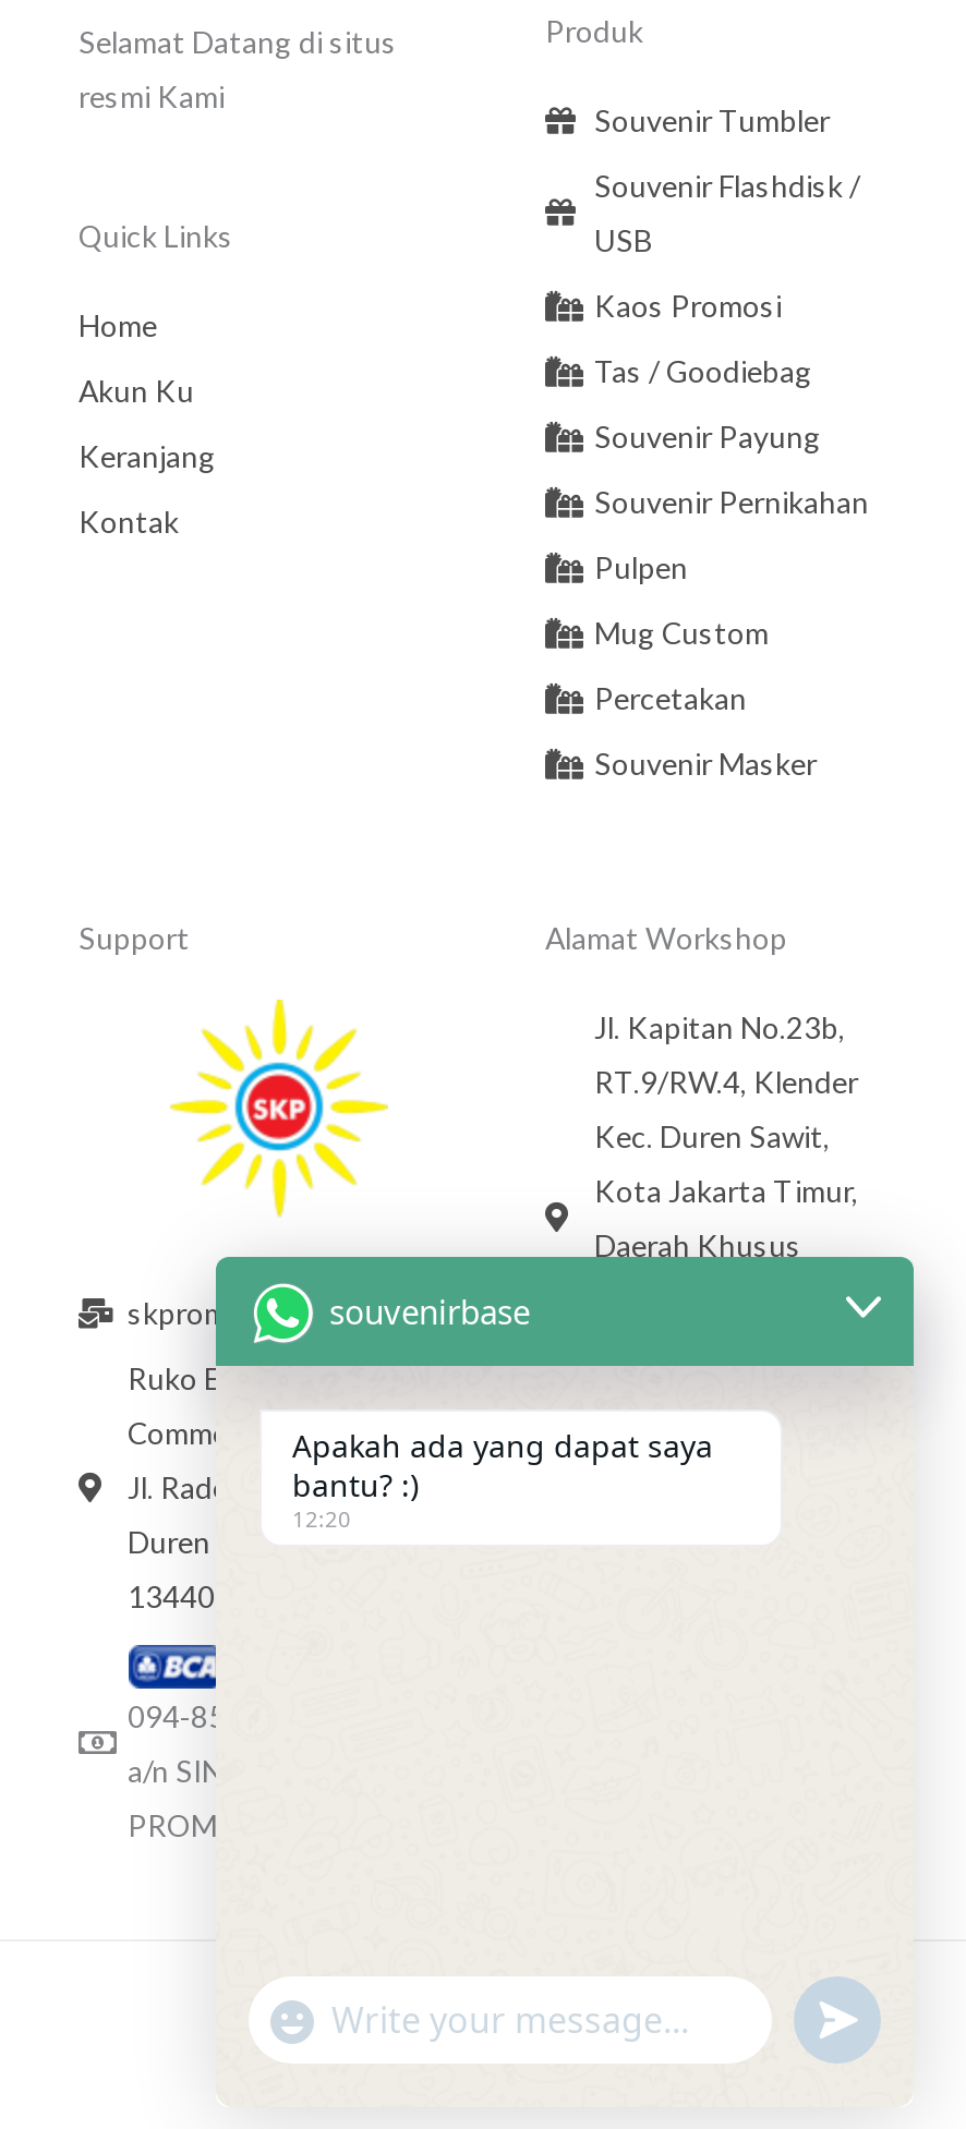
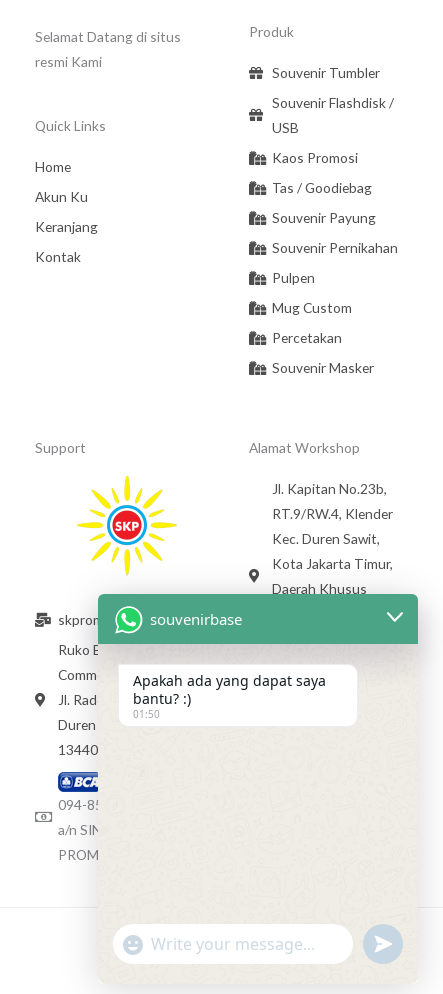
[292,1503,351,1534] 12:20 -> [133,707,160,721] 01:50

